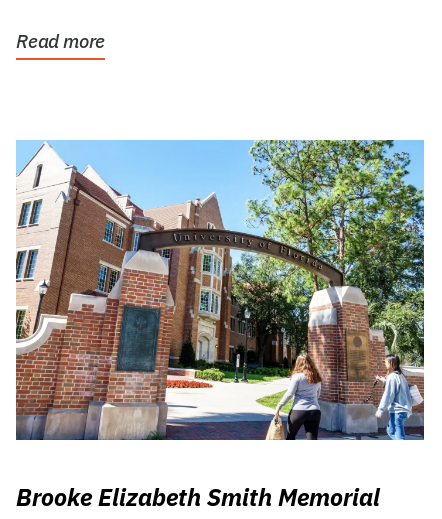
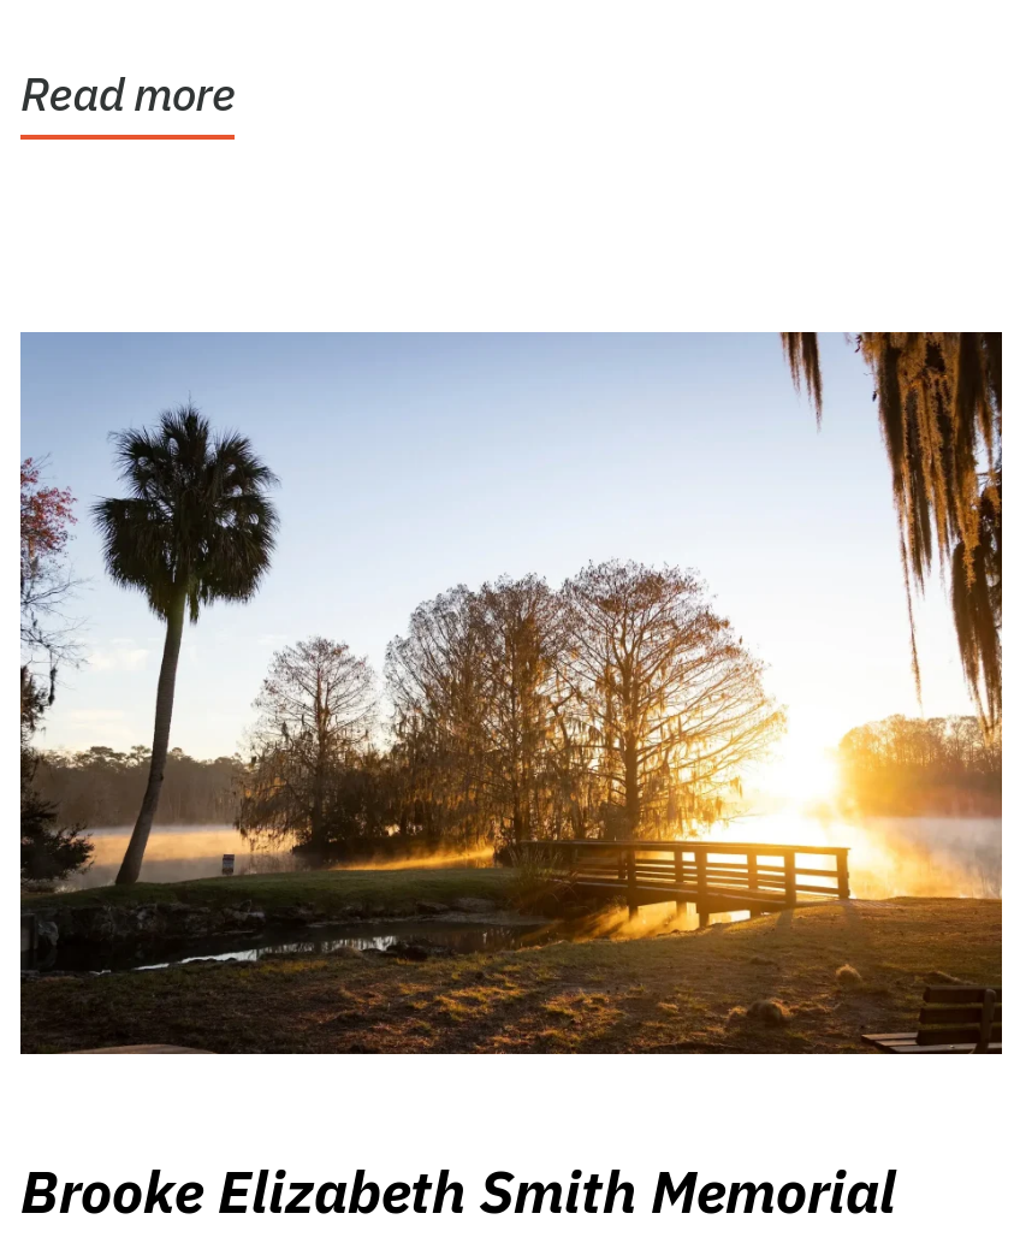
[15,139,425,441] [image] -> [18,330,1004,1056] [image]

